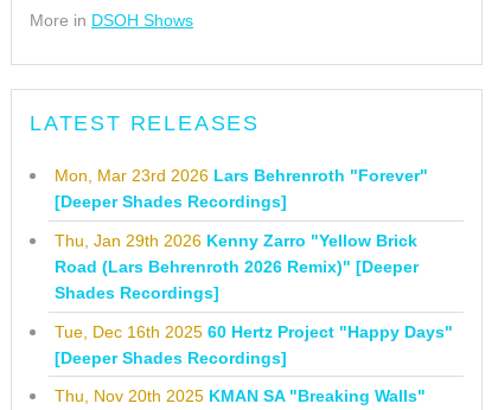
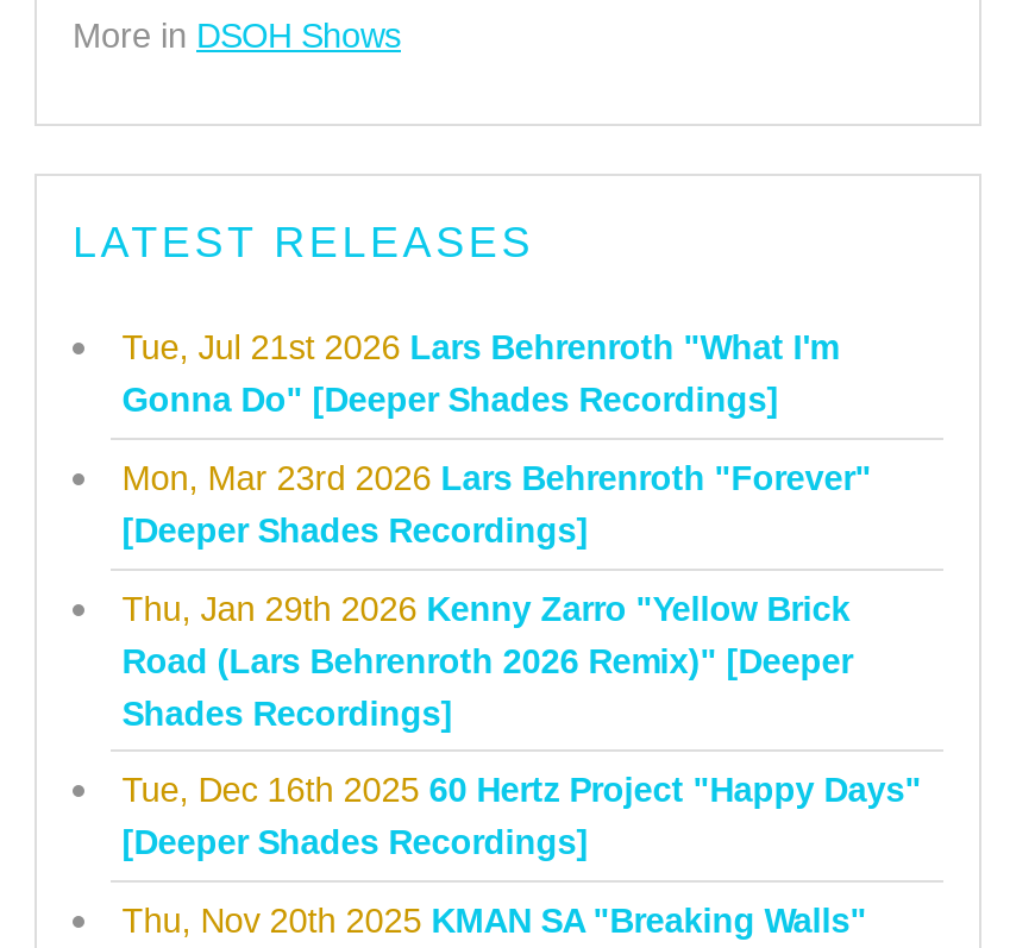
none -> [122,329,838,419] Tue, Jul 21st 2026 Lars Behrenroth "What I'm | Gonna Do" [Deeper Shades Recordings]

